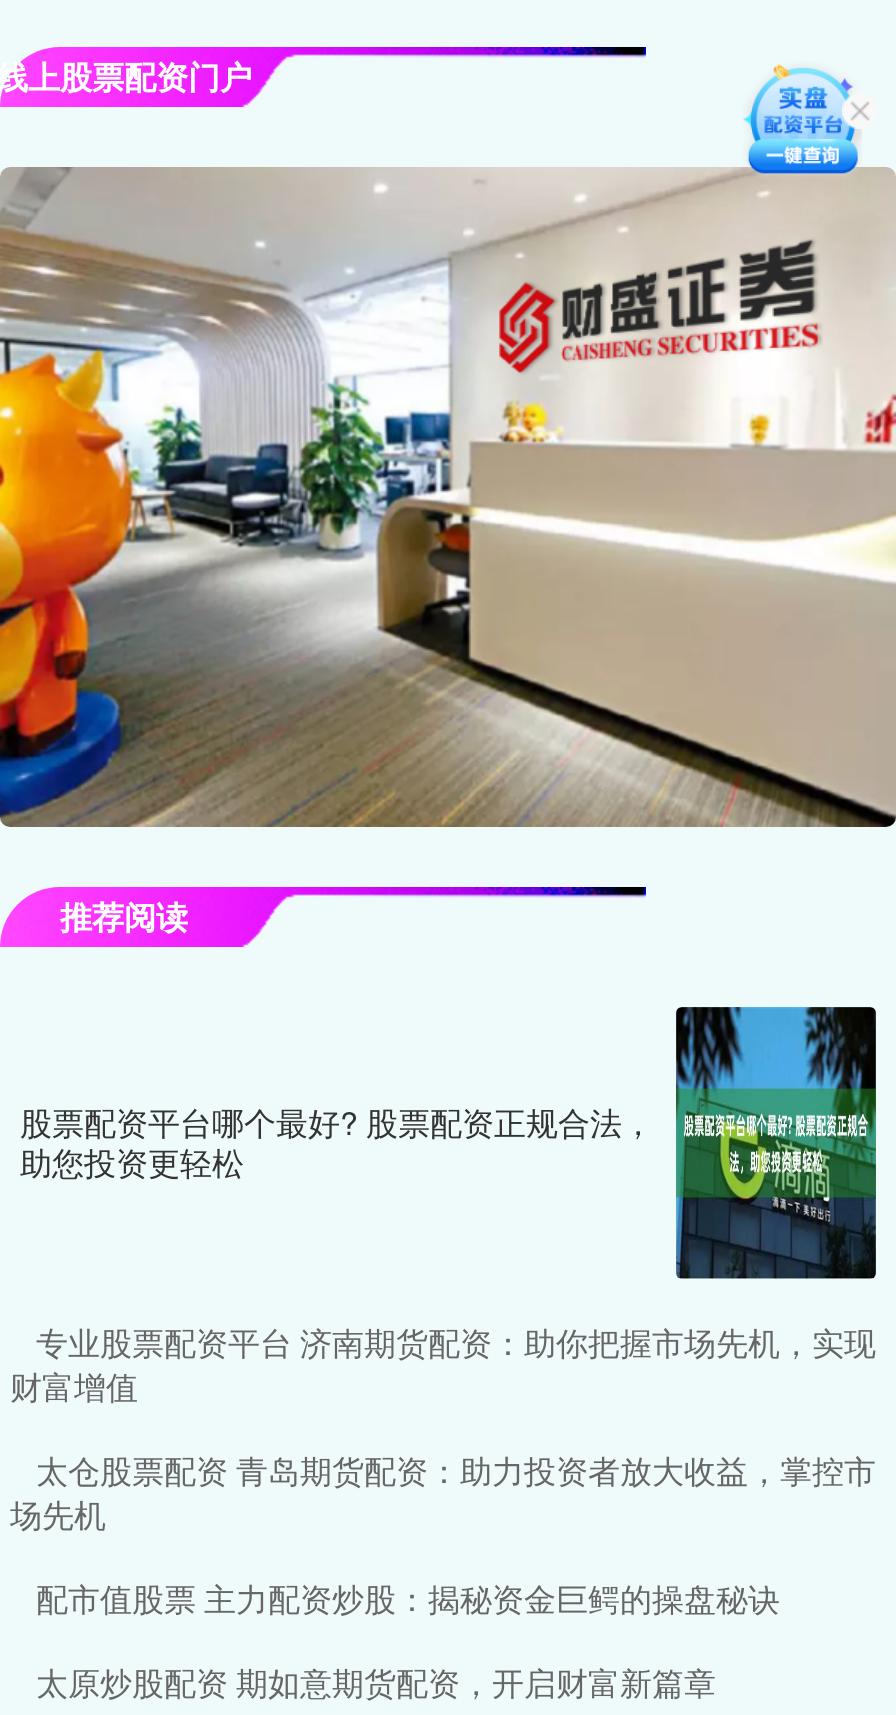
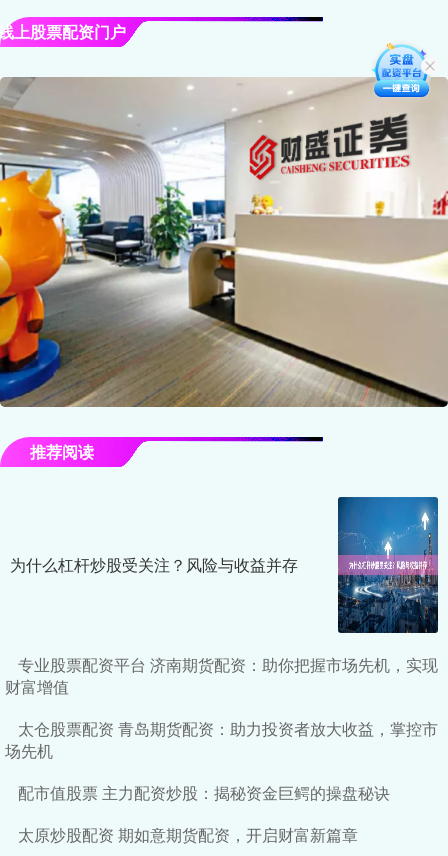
[744,63,864,207] [image] -> [373,26,431,98] [image]
[20,1005,878,1279] [image] | 股票配资平台哪个最好? 股票配资正规合法， | 助您投资更轻松 -> [10,496,439,633] [image] | 为什么杠杆炒股受关注？风险与收益并存

